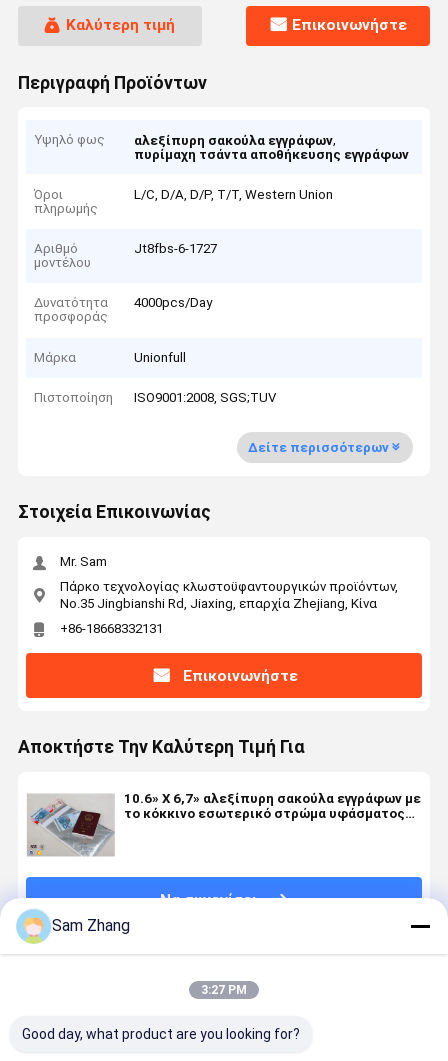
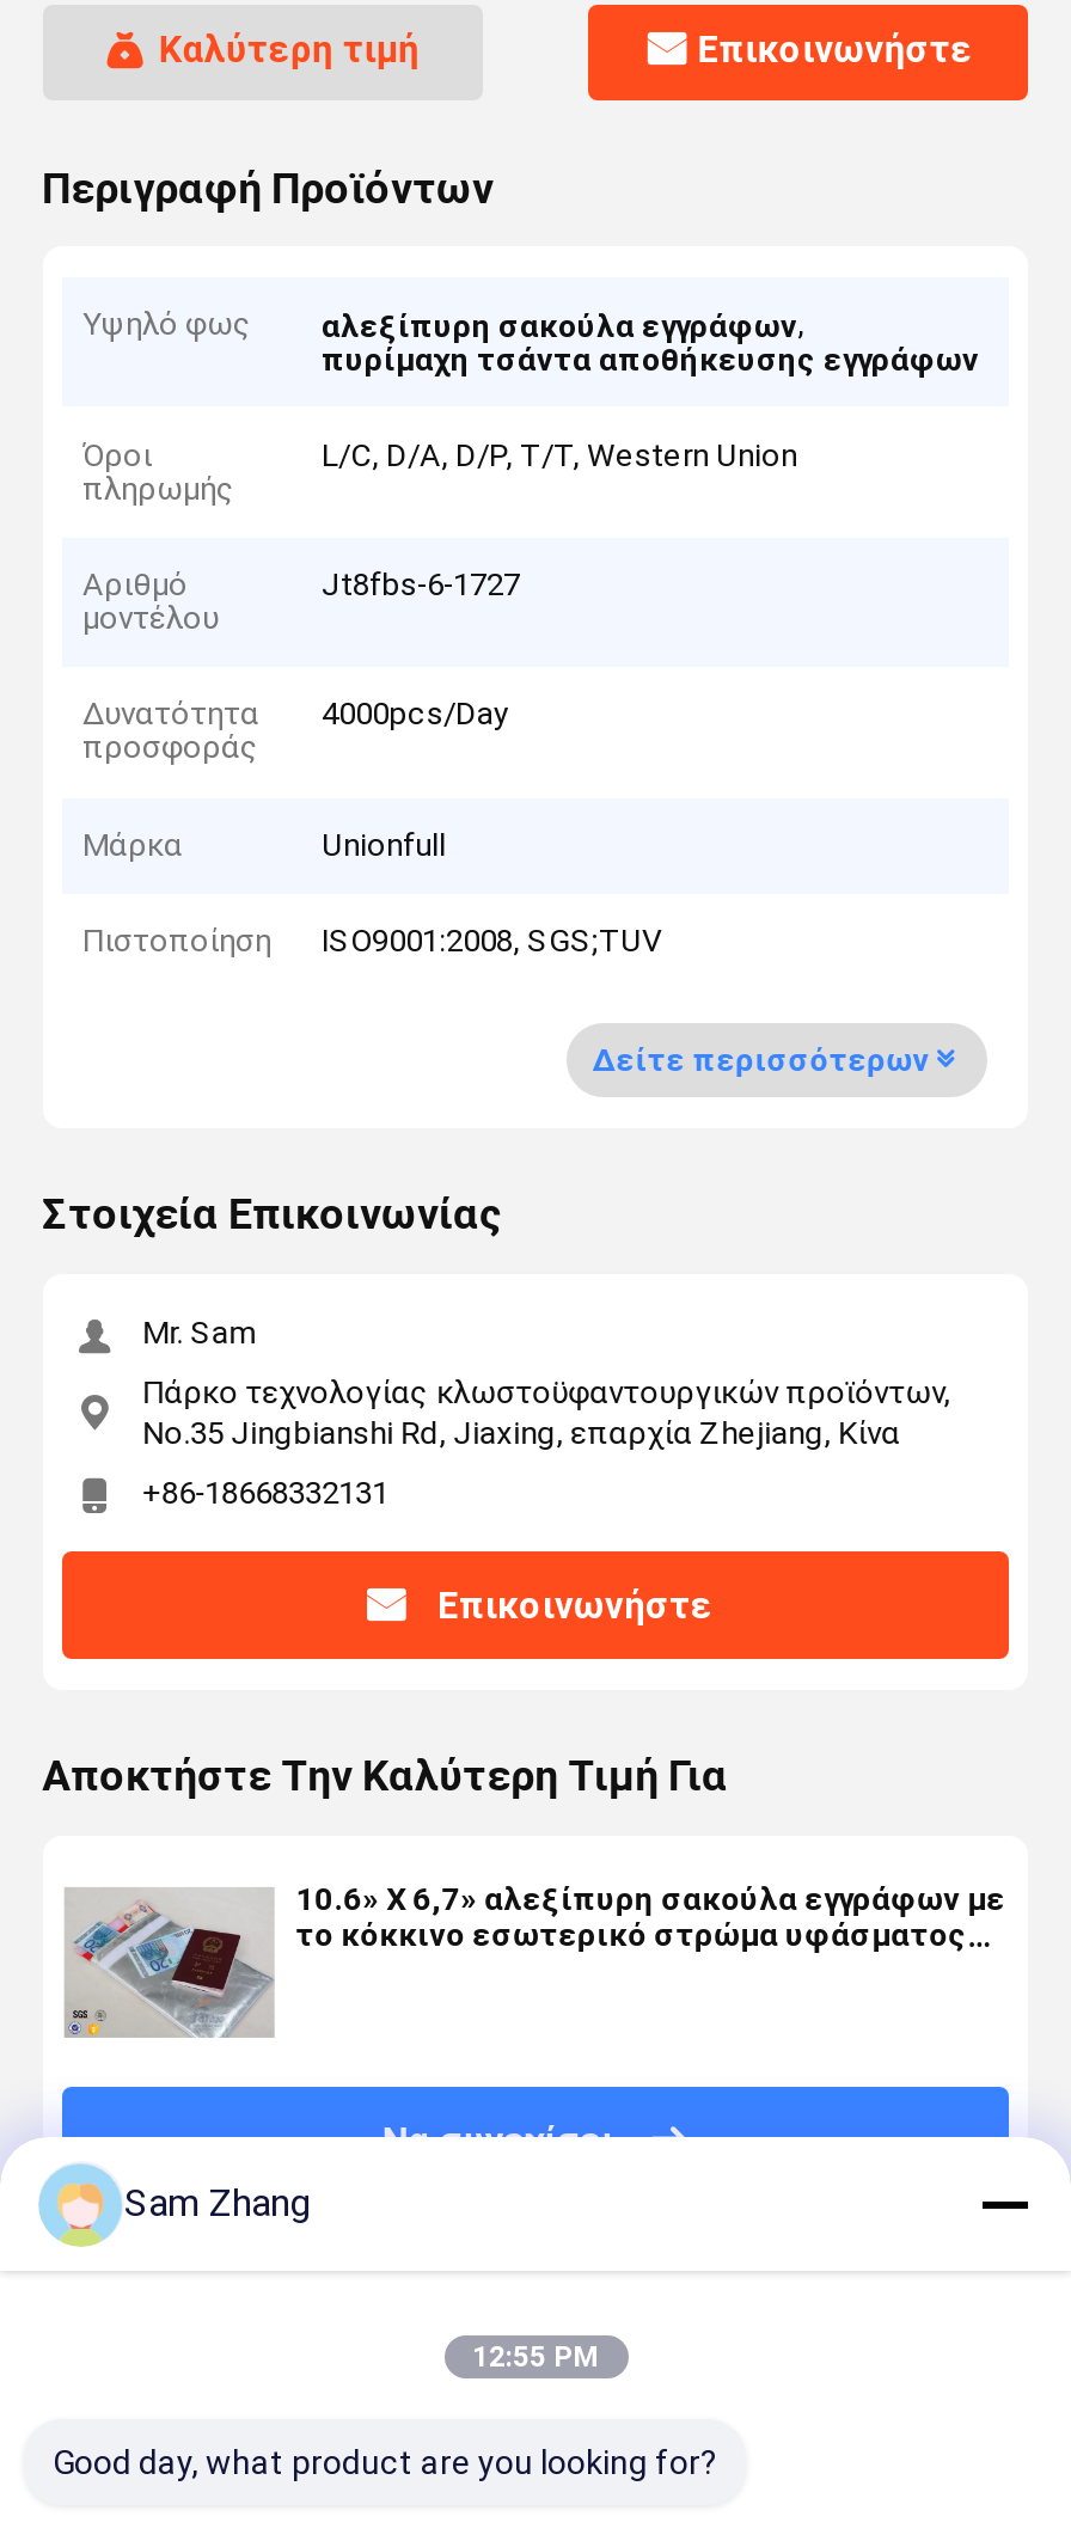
[201,983,247,997] 3:27 PM -> [472,2340,599,2374] 12:55 PM

